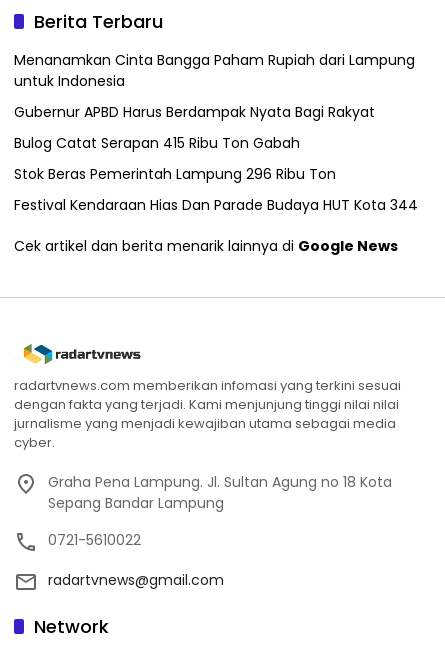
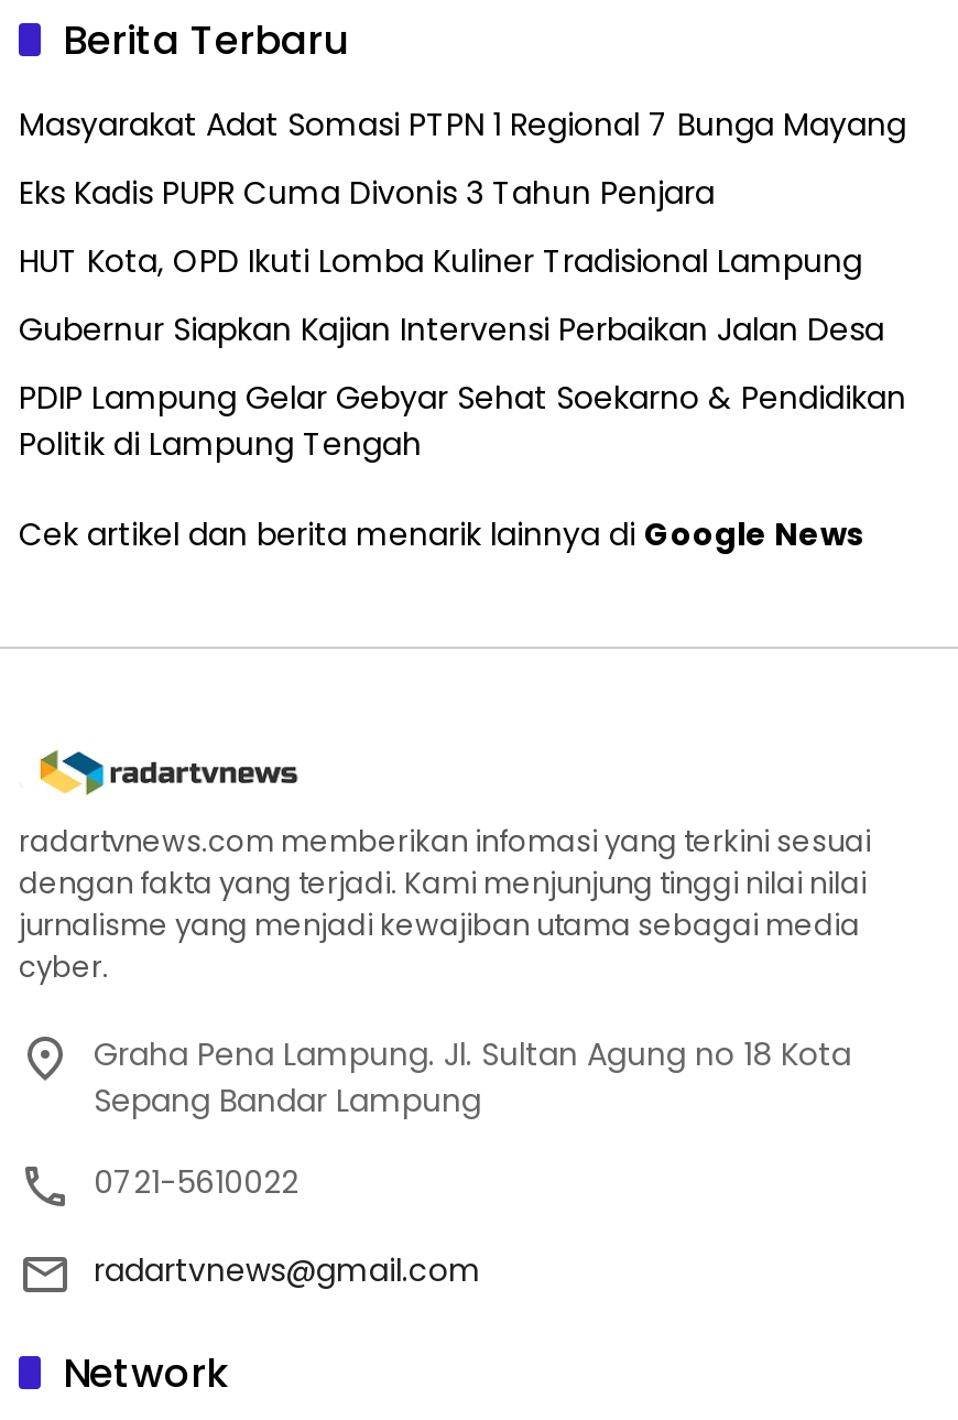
[14,50,415,91] Menanamkan Cinta Bangga Paham Rupiah dari Lampung | untuk Indonesia -> [19,103,906,147] Masyarakat Adat Somasi PTPN 1 Regional 7 Bunga Mayang
[14,102,375,122] Gubernur APBD Harus Berdampak Nyata Bagi Rakyat -> [19,171,715,215] Eks Kadis PUPR Cuma Divonis 3 Tahun Penjara
[14,133,300,153] Bulog Catat Serapan 415 Ribu Ton Gabah -> [19,239,862,284] HUT Kota, OPD Ikuti Lomba Kuliner Tradisional Lampung
[14,164,336,184] Stok Beras Pemerintah Lampung 296 Ribu Ton -> [19,308,884,352] Gubernur Siapkan Kajian Intervensi Perbaikan Jalan Desa
[14,195,418,215] Festival Kendaraan Hias Dan Parade Budaya HUT Kota 344 -> [19,376,906,466] PDIP Lampung Gelar Gebyar Sehat Soekarno & Pendidikan | Politik di Lampung Tengah

